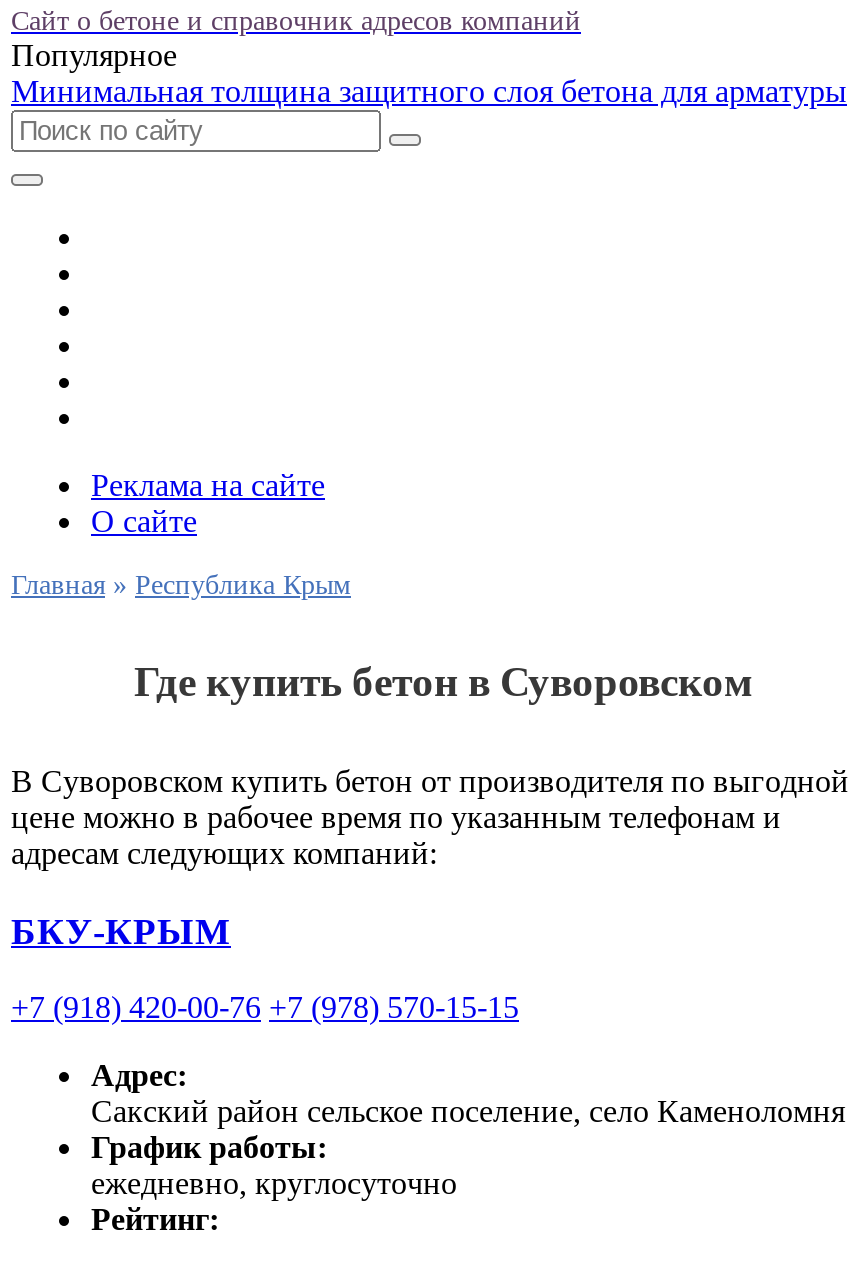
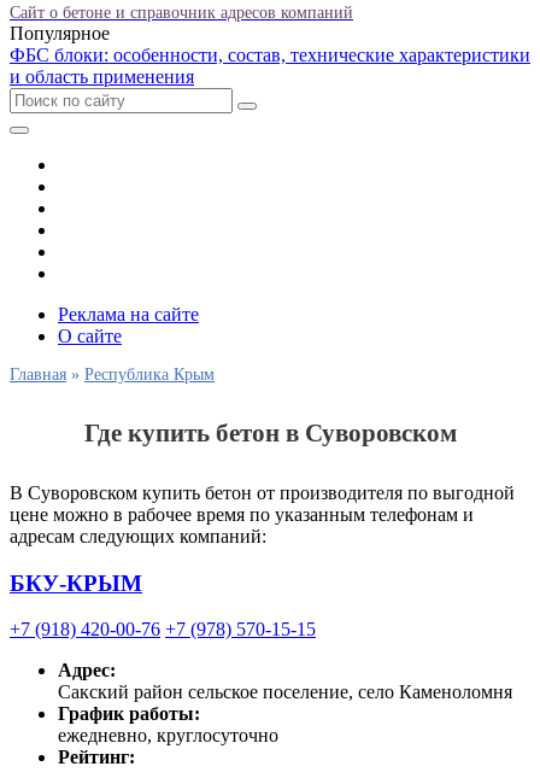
[11,74,847,108] Минимальная толщина защитного слоя бетона для арматуры -> [10,45,530,87] ФБС блоки: особенности, состав, технические характеристики | и область применения

